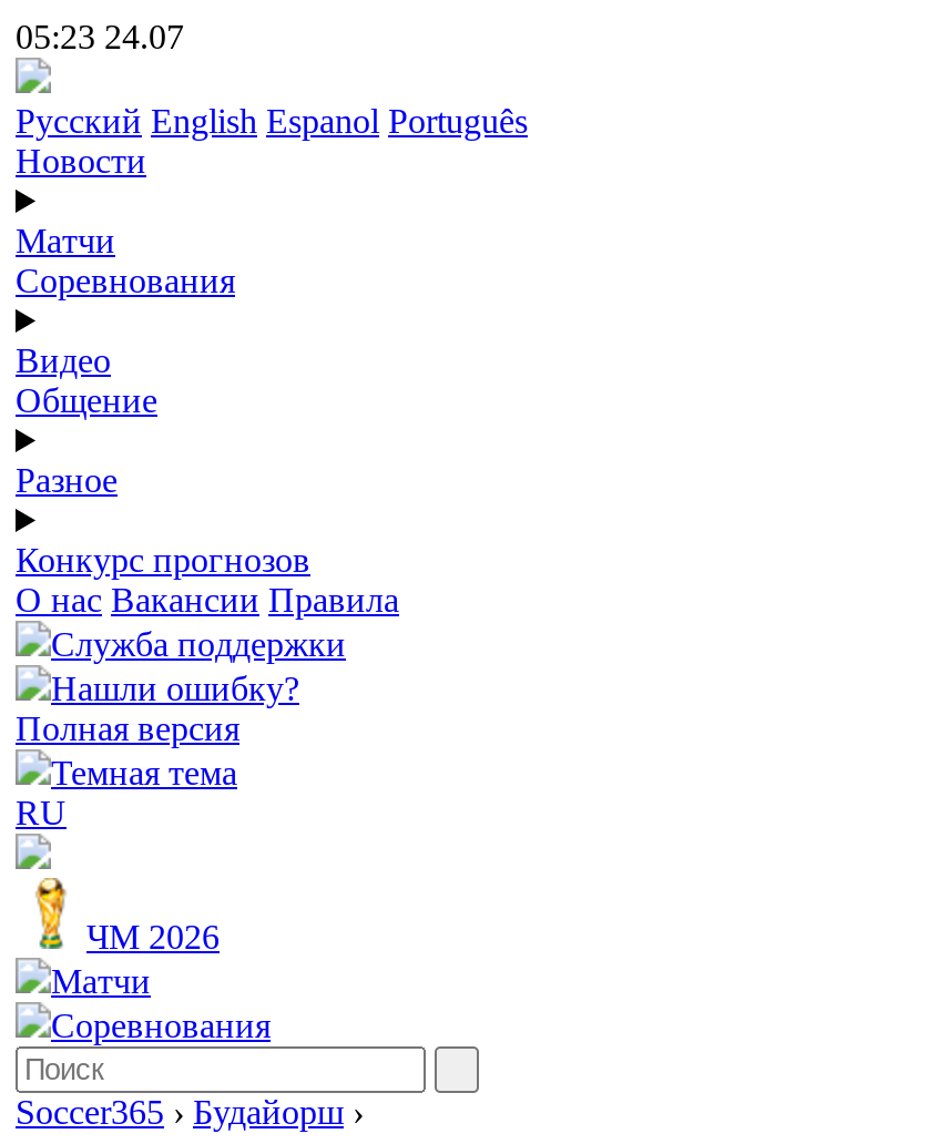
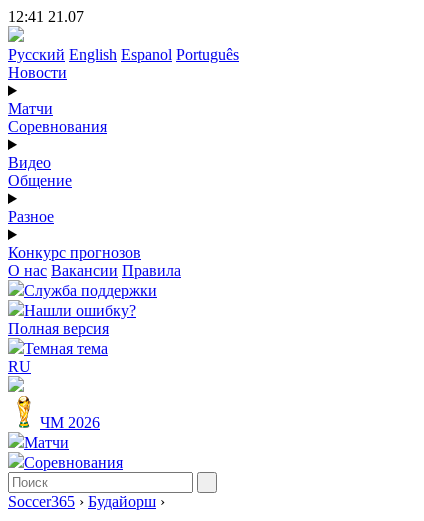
[16,18,184,55] 05:23 24.07 -> [8,8,84,25] 12:41 21.07

